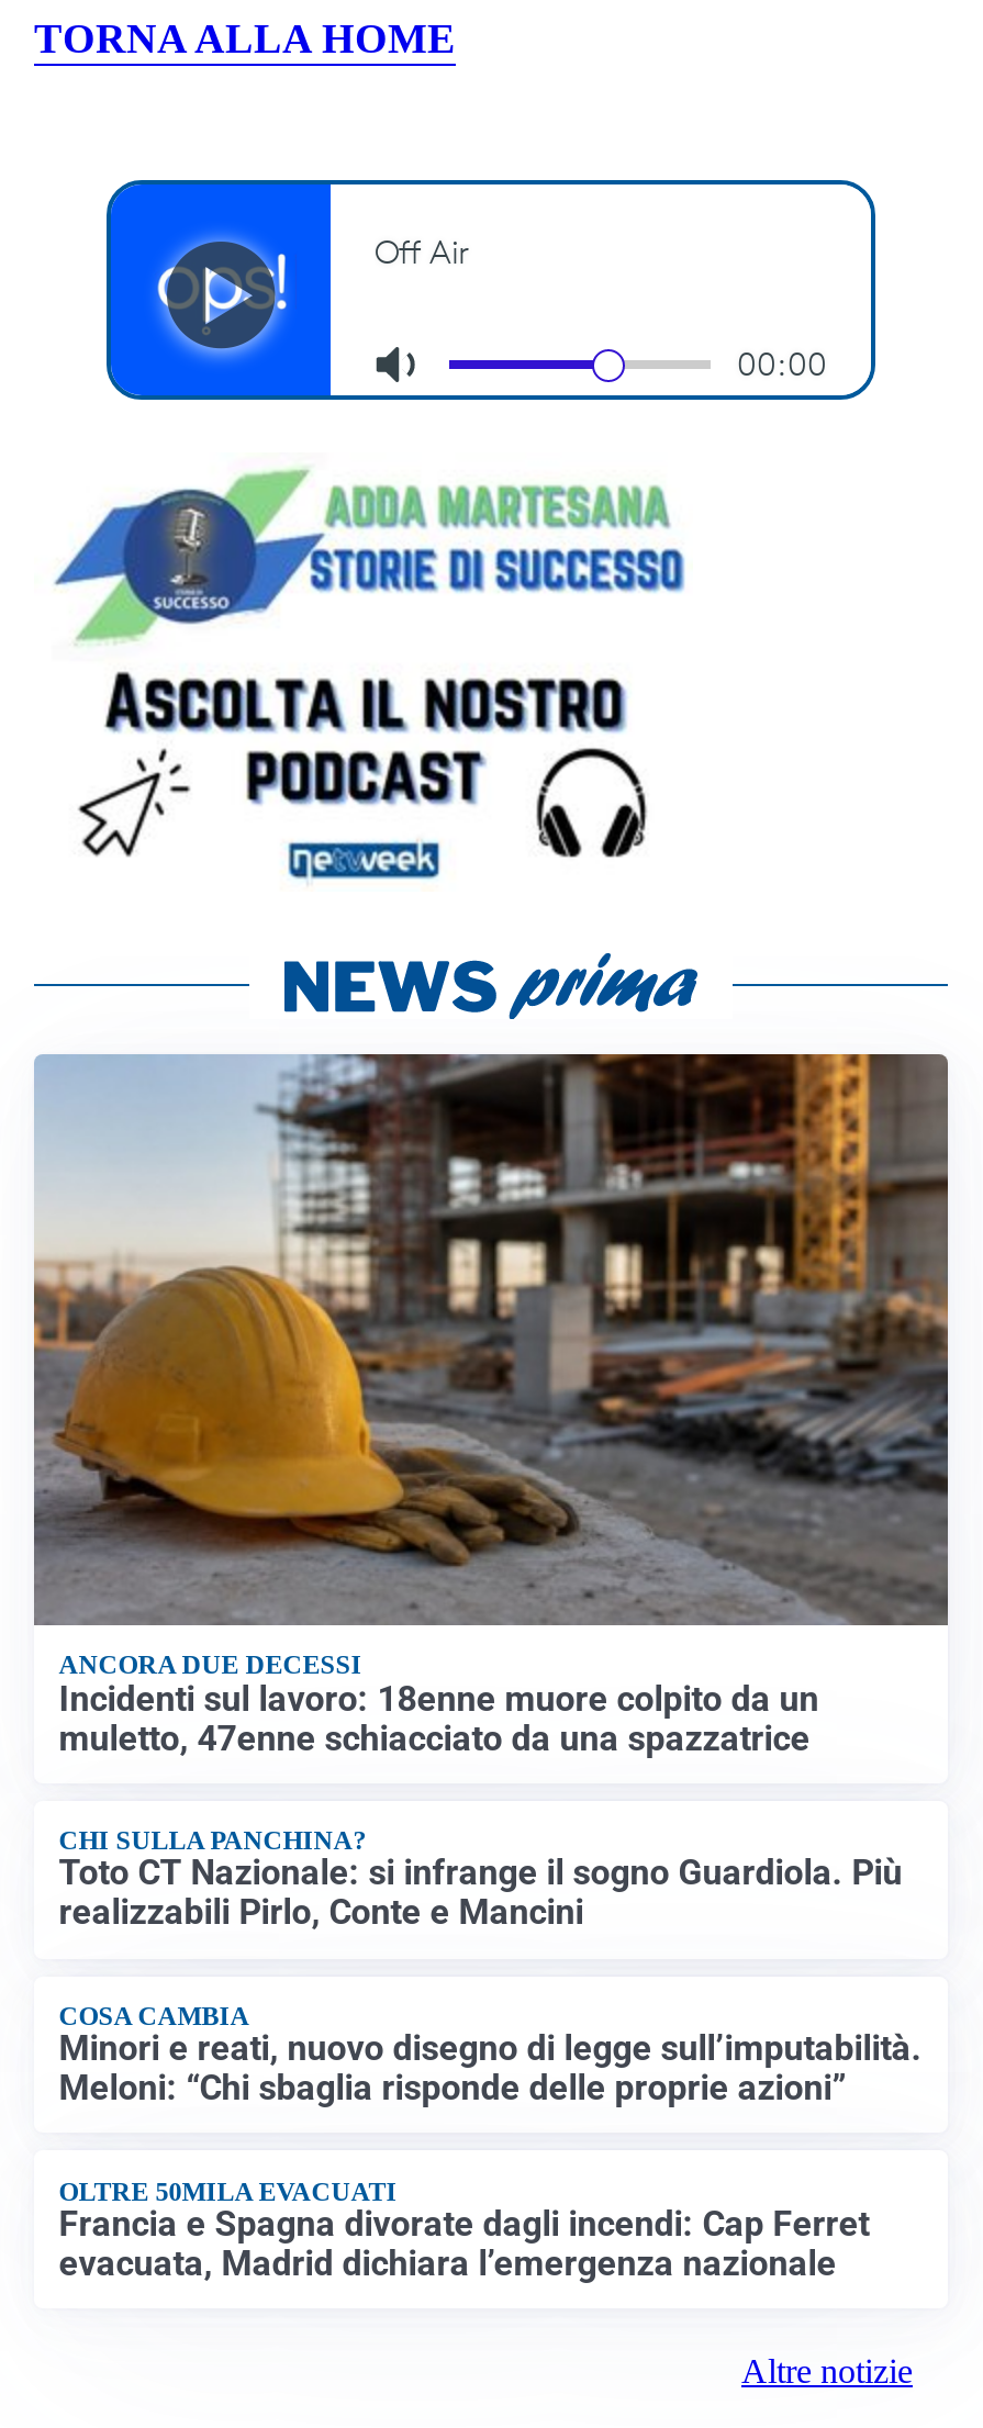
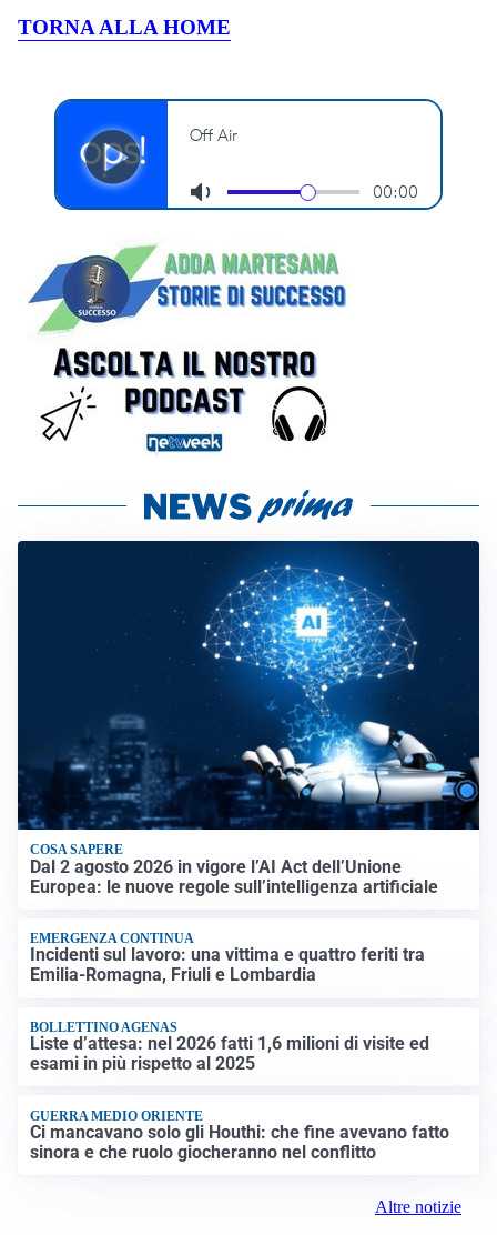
[32,1052,950,1759] [image] | ANCORA DUE DECESSI | Incidenti sul lavoro: 18enne muore colpito da un | muletto, 47enne schiacciato da una spazzatrice -> [17,540,480,897] [image] | COSA SAPERE | Dal 2 agosto 2026 in vigore l’AI Act dell’Unione | Europea: le nuove regole sull’intelligenza artificiale
[59,1825,902,1934] CHI SULLA PANCHINA? | Toto CT Nazionale: si infrange il sogno Guardiola. Più | realizzabili Pirlo, Conte e Mancini -> [30,931,425,986] EMERGENZA CONTINUA | Incidenti sul lavoro: una vittima e quattro feriti tra | Emilia-Romagna, Friuli e Lombardia
[59,2000,922,2109] COSA CAMBIA | Minori e reati, nuovo disegno di legge sull’imputabilità. | Meloni: “Chi sbaglia risponde delle proprie azioni” -> [30,1019,430,1074] BOLLETTINO AGENAS | Liste d’attesa: nel 2026 fatti 1,6 milioni di visite ed | esami in più rispetto al 2025
[59,2175,869,2284] OLTRE 50MILA EVACUATI | Francia e Spagna divorate dagli incendi: Cap Ferret | evacuata, Madrid dichiara l’emergenza nazionale -> [30,1108,450,1163] GUERRA MEDIO ORIENTE | Ci mancavano solo gli Houthi: che fine avevano fatto | sinora e che ruolo giocheranno nel conflitto

